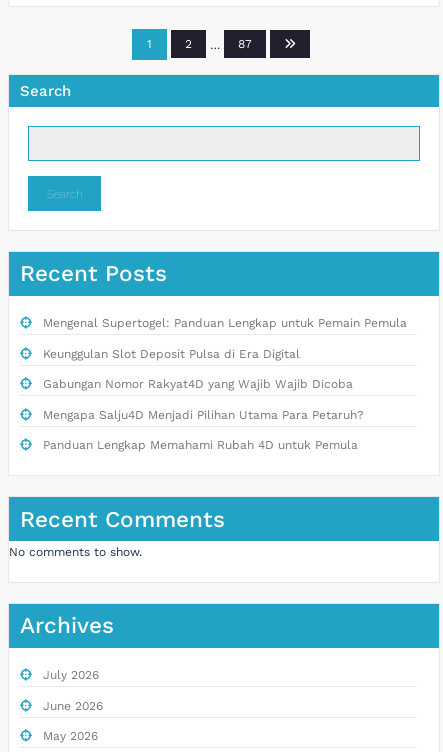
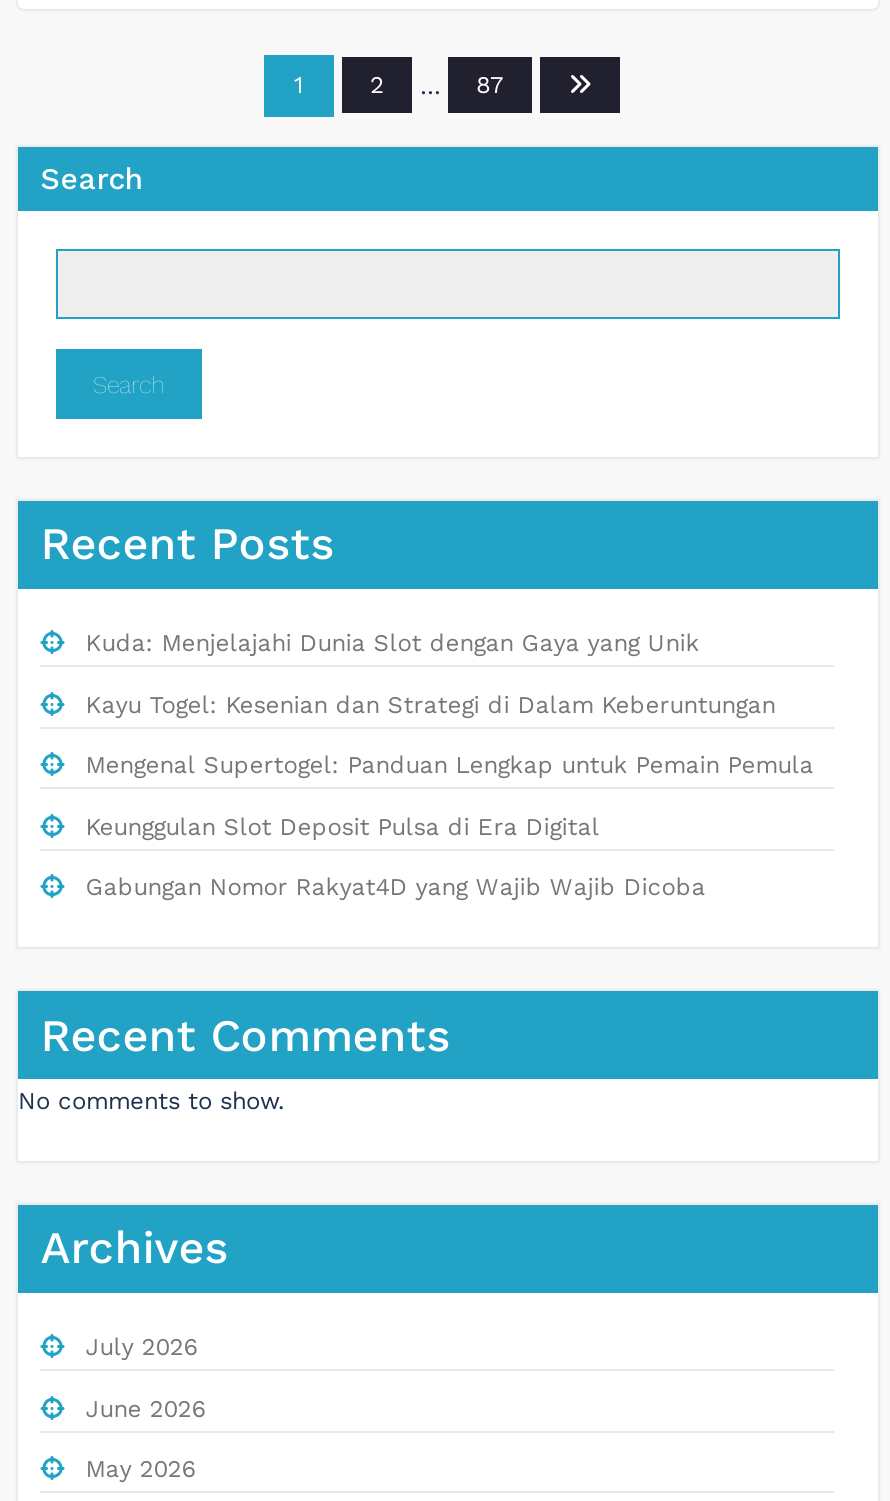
none -> [86,629,776,718] Kuda: Menjelajahi Dunia Slot dengan Gaya yang Unik | Kayu Togel: Kesenian dan Strategi di Dalam Keberuntungan
moved [43,316,407,391] -> [86,751,814,901]: Mengenal Supertogel: Panduan Lengkap untuk Pemain Pemula | Keunggulan Slot Deposit Pulsa di Era Digital | Gabungan Nomor Rakyat4D yang Wajib Wajib Dicoba
[43,408,364,452] Mengapa Salju4D Menjadi Pilihan Utama Para Petaruh? | Panduan Lengkap Memahami Rubah 4D untuk Pemula -> none

